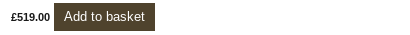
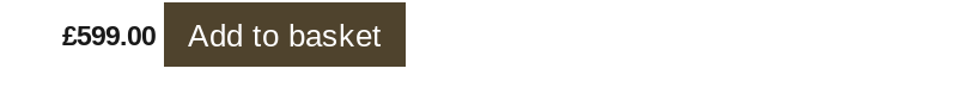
[11,9,145,24] £519.00 Add to basket -> [62,16,382,52] £599.00 Add to basket

